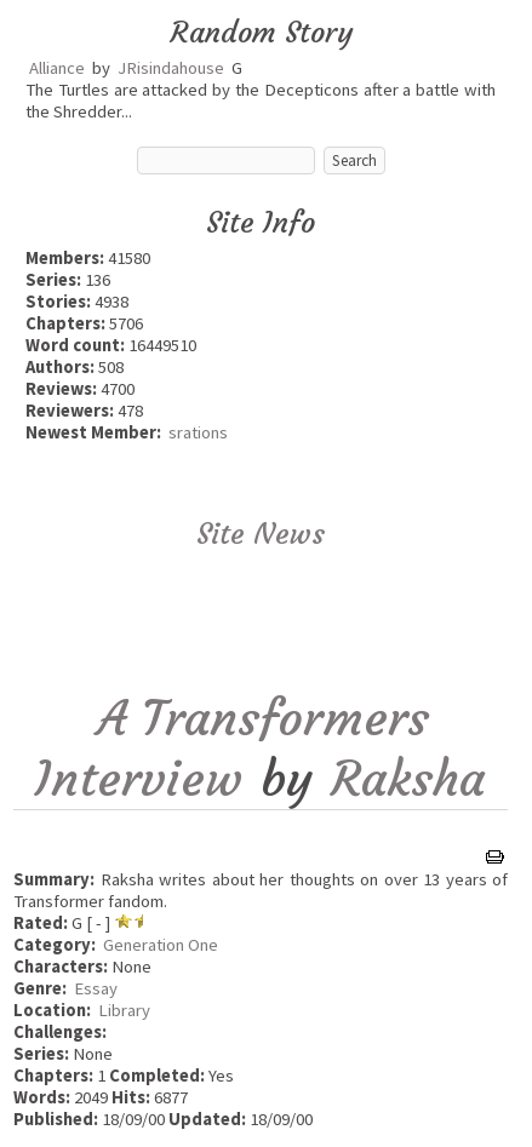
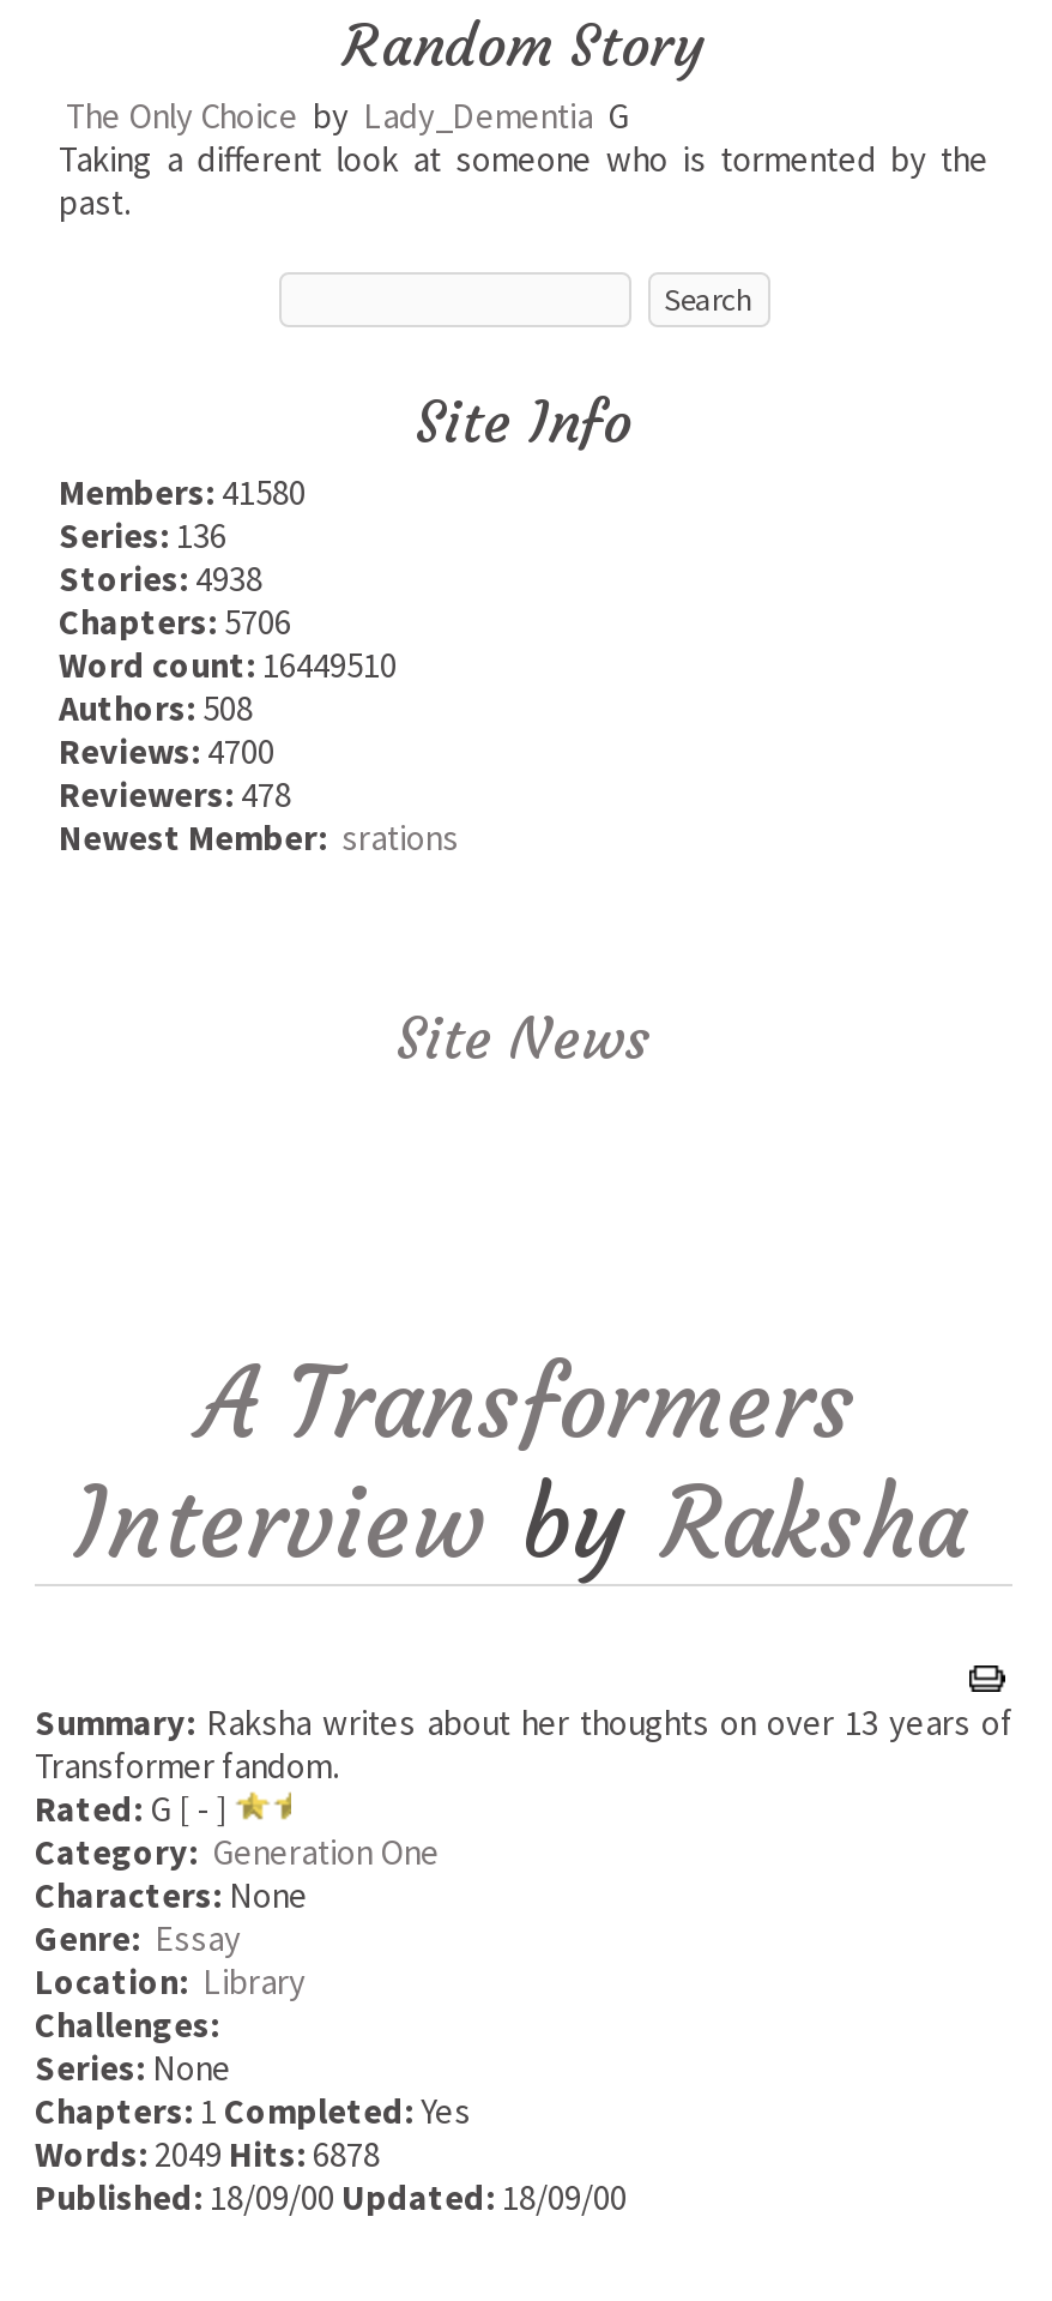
[25,57,496,122] Alliance by JRisindahouse G | The Turtles are attacked by the Decepticons after a battle with | the Shredder... -> [59,95,988,224] The Only Choice by Lady_Dementia G | Taking a different look at someone who is tormented by the | past.
[13,1086,188,1108] Words: 2049 Hits: 6877 -> [35,2133,380,2176] Words: 2049 Hits: 6878

